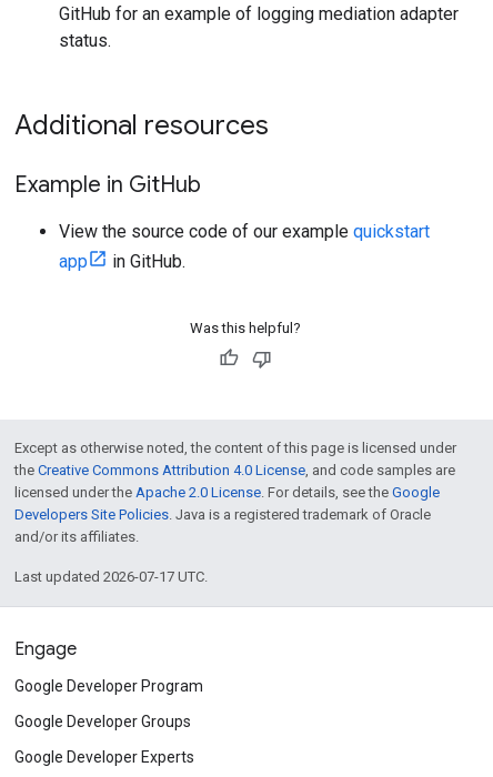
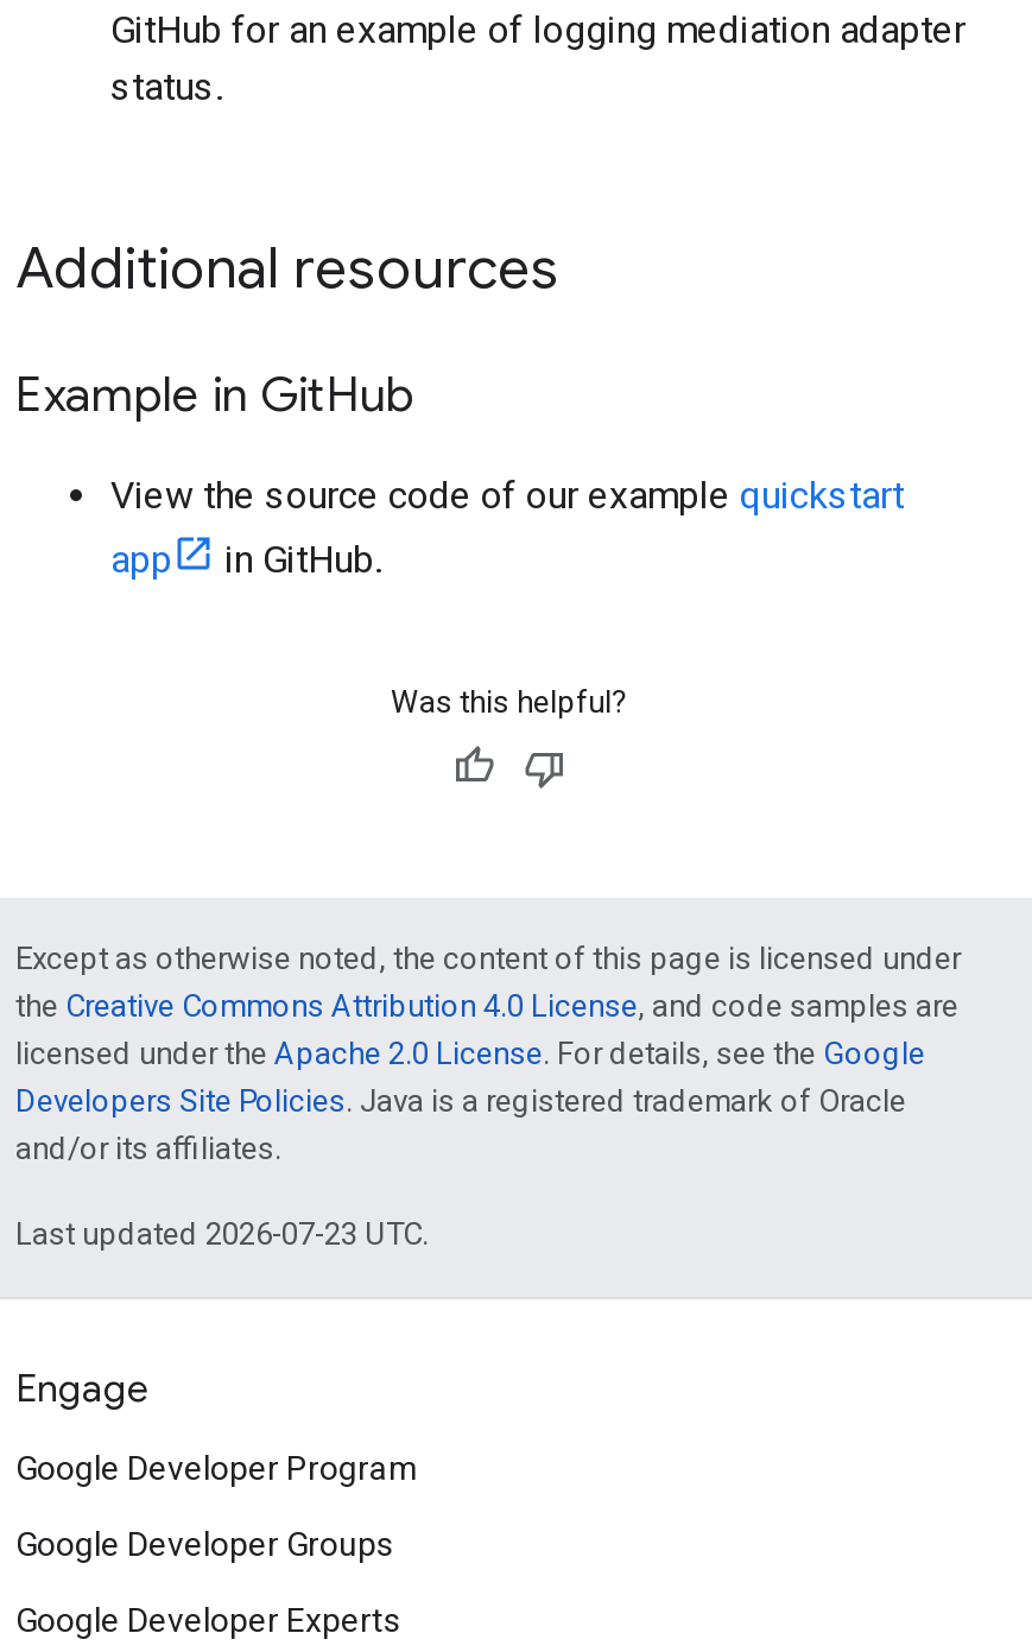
[14,568,208,585] Last updated 2026-07-17 UTC. -> [15,1216,429,1252] Last updated 2026-07-23 UTC.

